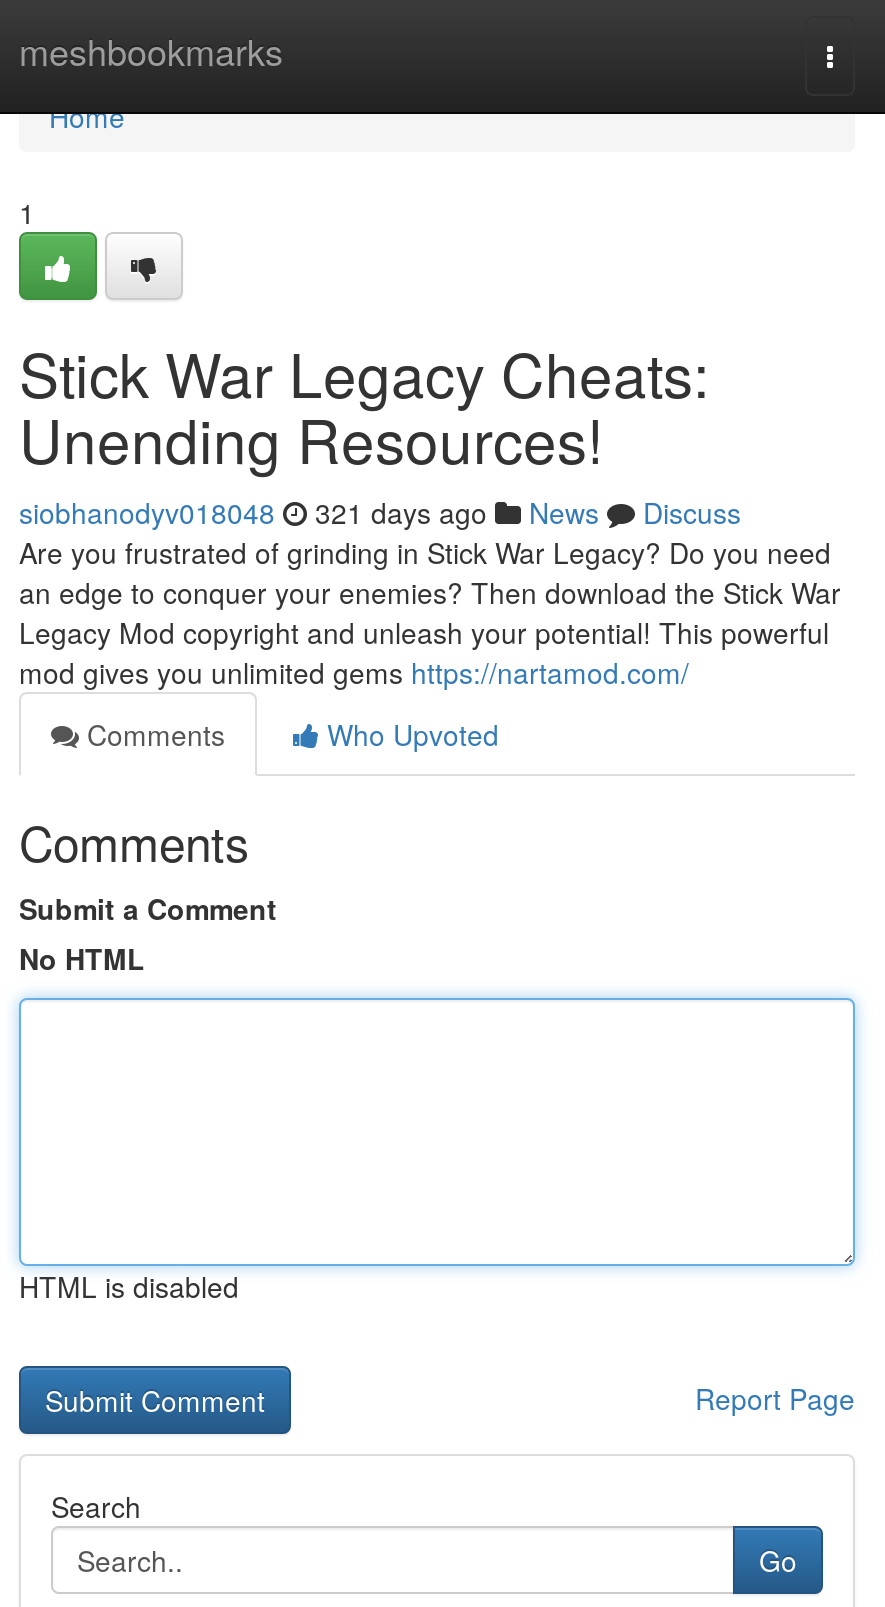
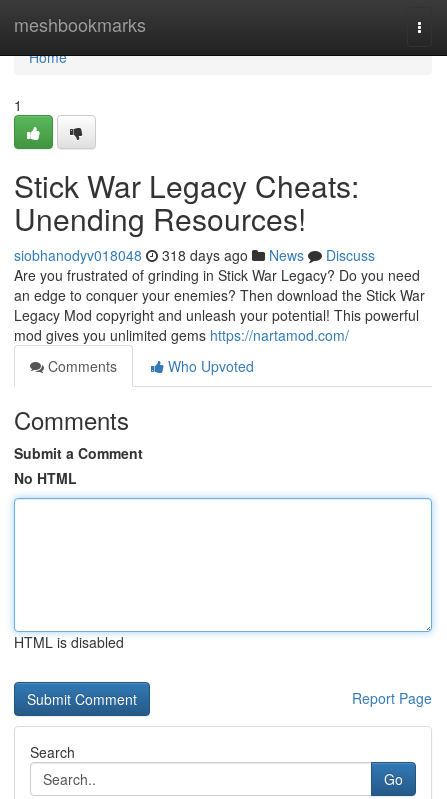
[19,492,741,532] siobhanodyv018048 321 days ago News Discuss -> [14,245,375,265] siobhanodyv018048 318 days ago News Discuss

